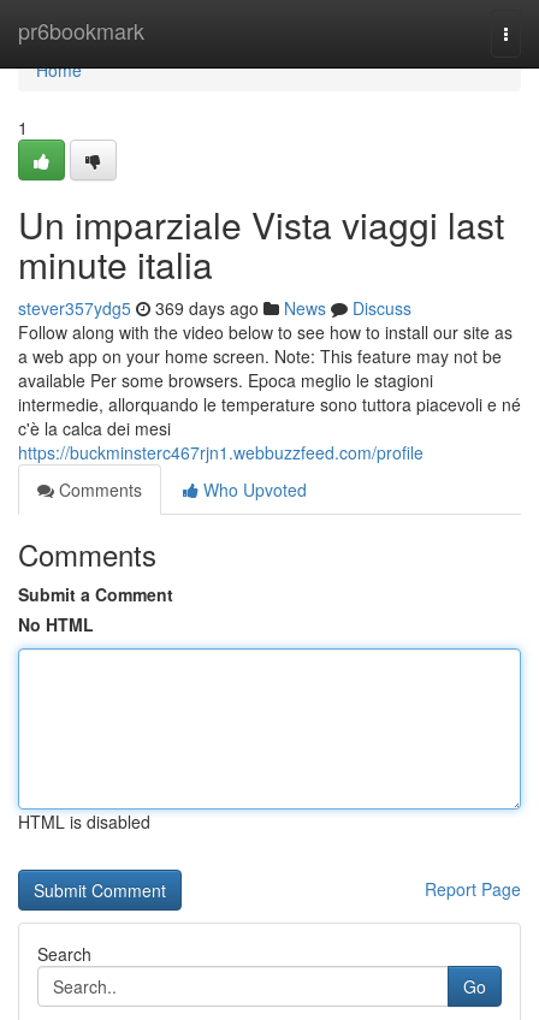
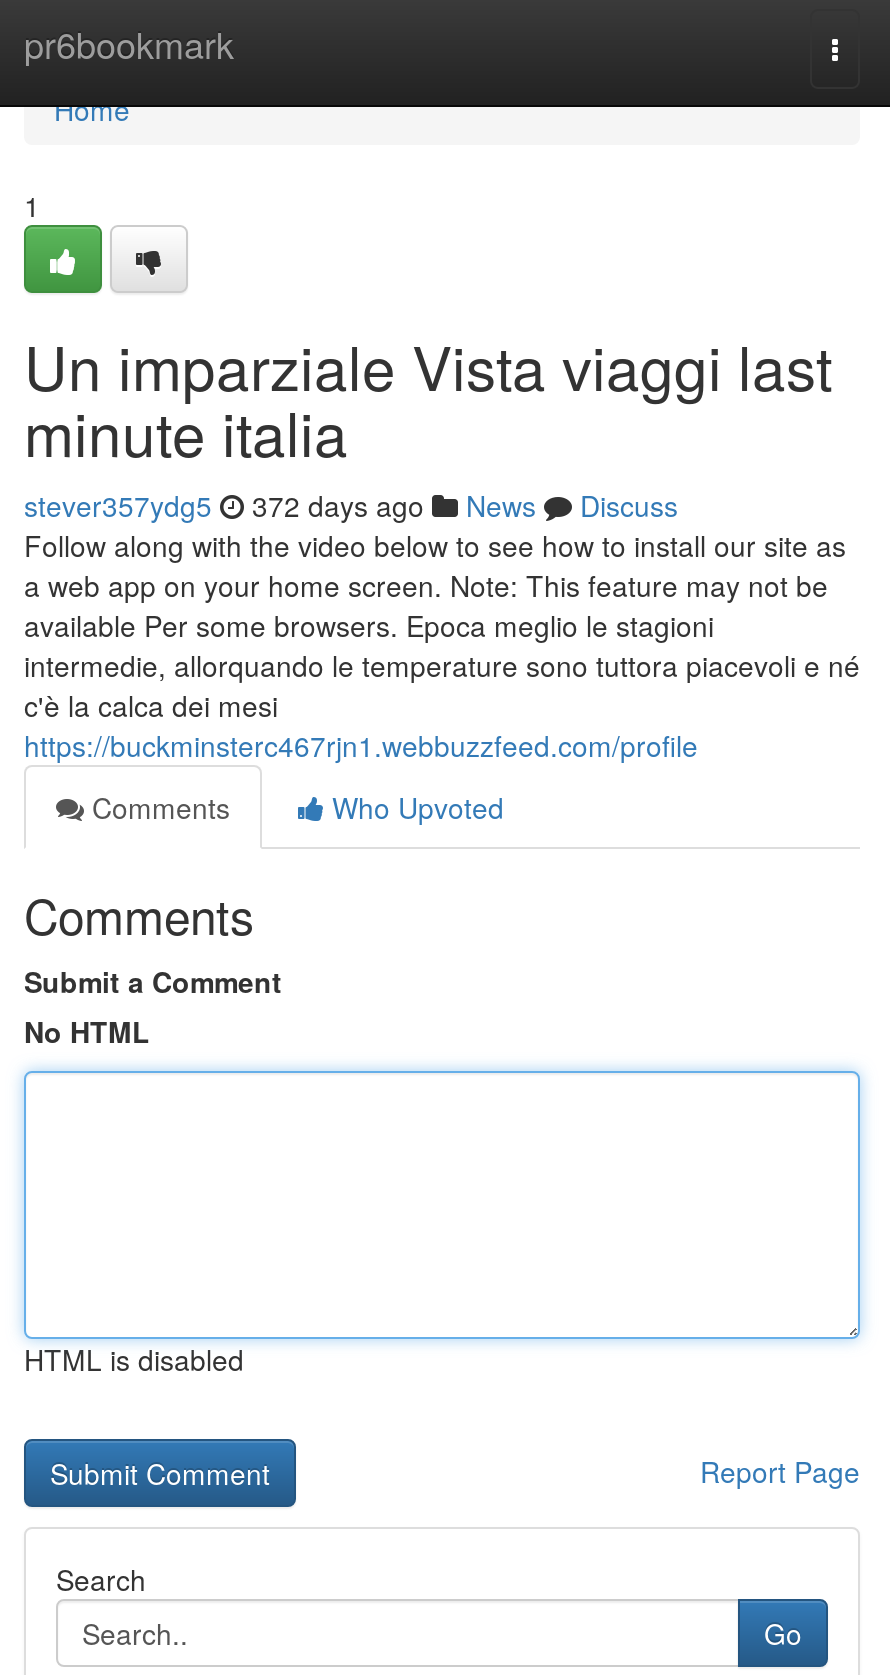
[18,296,411,320] stever357ydg5 369 days ago News Discuss -> [24,485,678,525] stever357ydg5 372 days ago News Discuss

